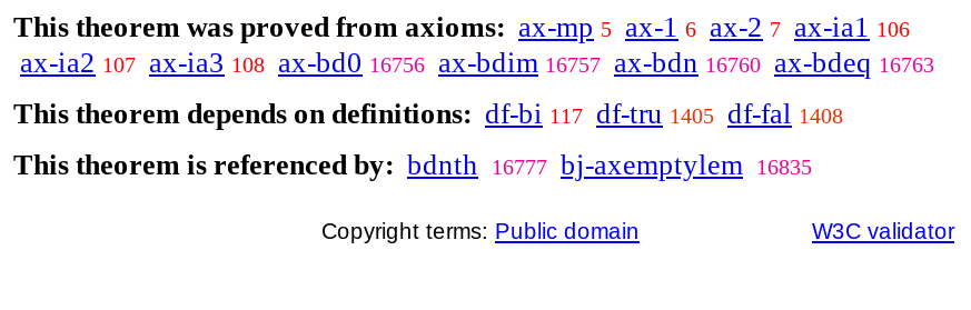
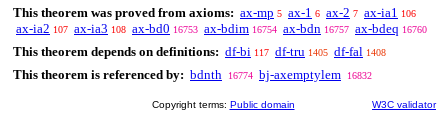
[20,46,934,79] ax-ia2 107 ax-ia3 108 ax-bd0 16756 ax-bdim 16757 ax-bdn 16760 ax-bdeq 16763 -> [16,21,427,36] ax-ia2 107 ax-ia3 108 ax-bd0 16753 ax-bdim 16754 ax-bdn 16757 ax-bdeq 16760
[13,148,812,181] This theorem is referenced by: bdnth 16777 bj-axemptylem 16835 -> [13,67,372,82] This theorem is referenced by: bdnth 16774 bj-axemptylem 16832

